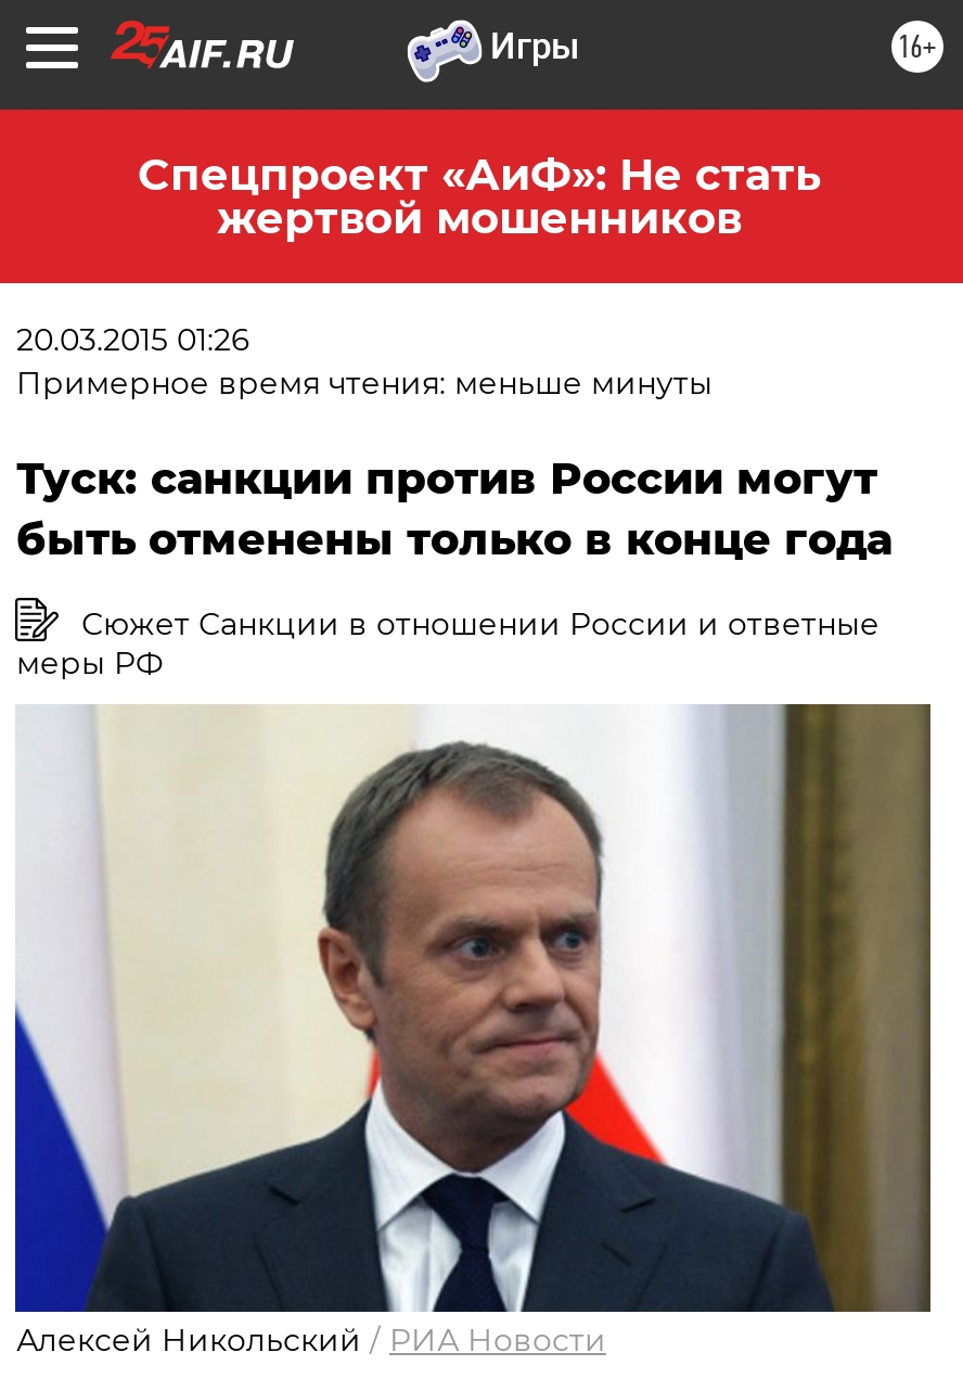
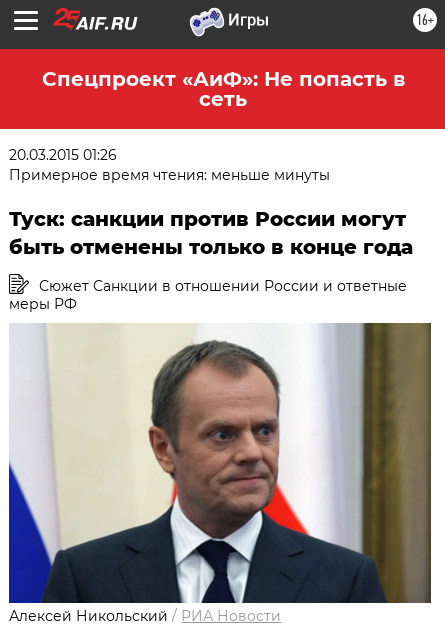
[138,149,821,244] Спецпроект «АиФ»: Не стать | жертвой мошенников -> [41,67,404,111] Спецпроект «АиФ»: Не попасть в | сеть

